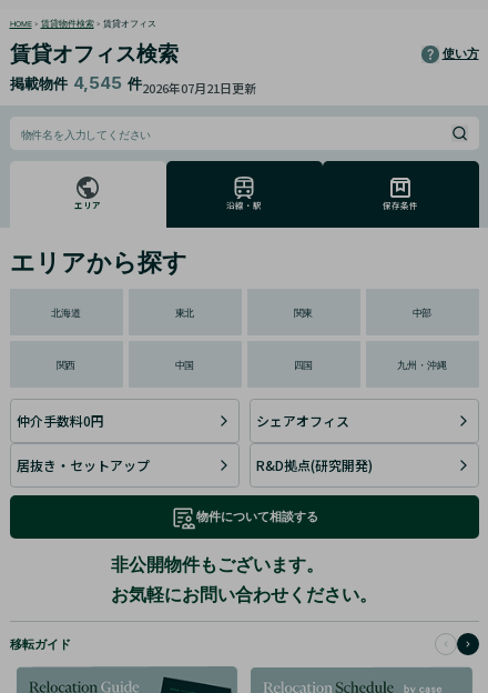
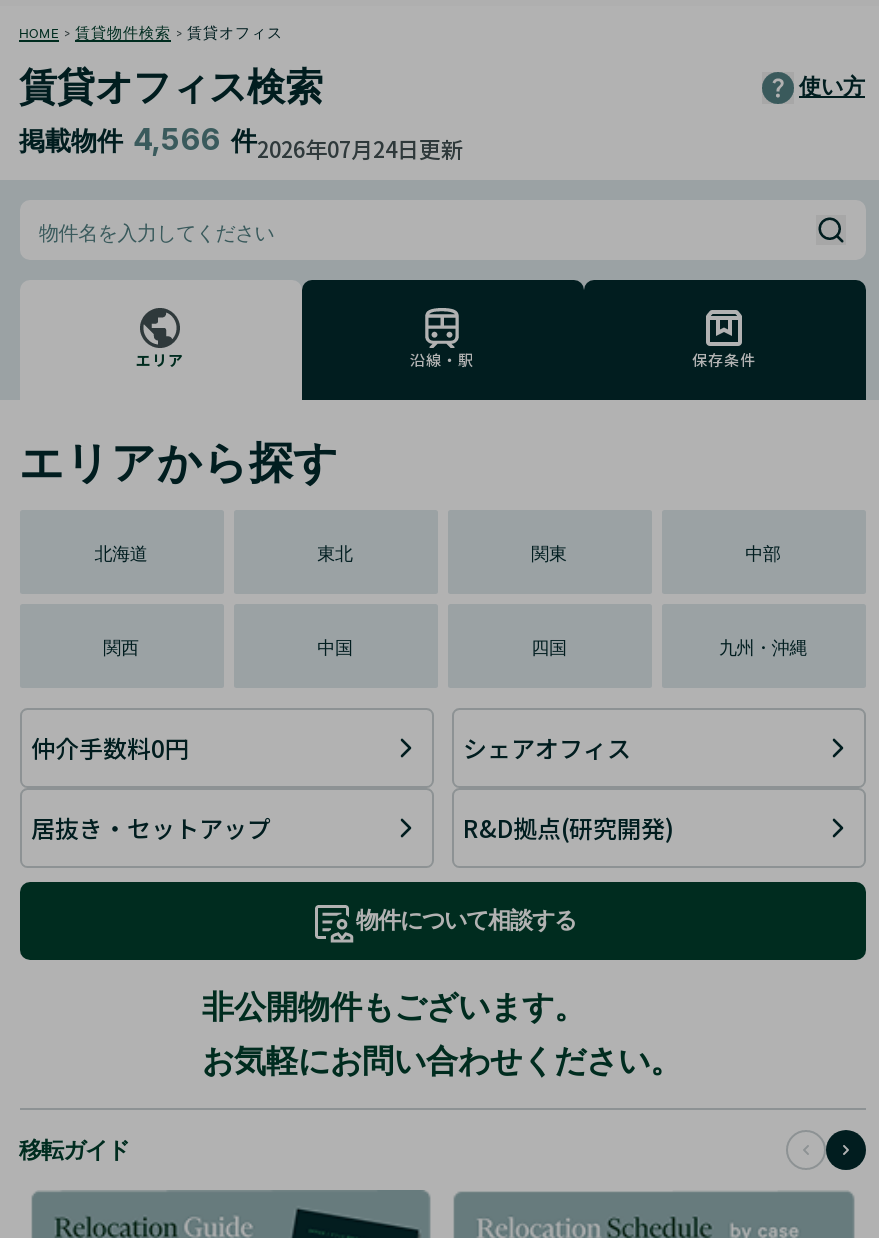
[9,72,256,96] 掲載物件 4,545 件2026年07月21日更新 -> [19,120,463,163] 掲載物件 4,566 件2026年07月24日更新

